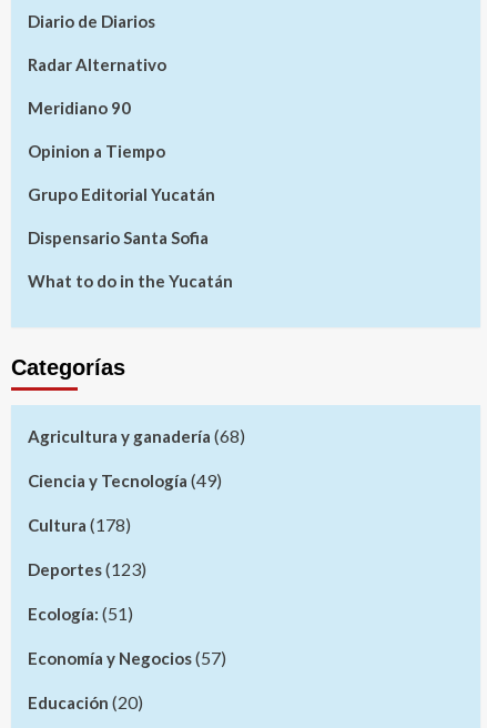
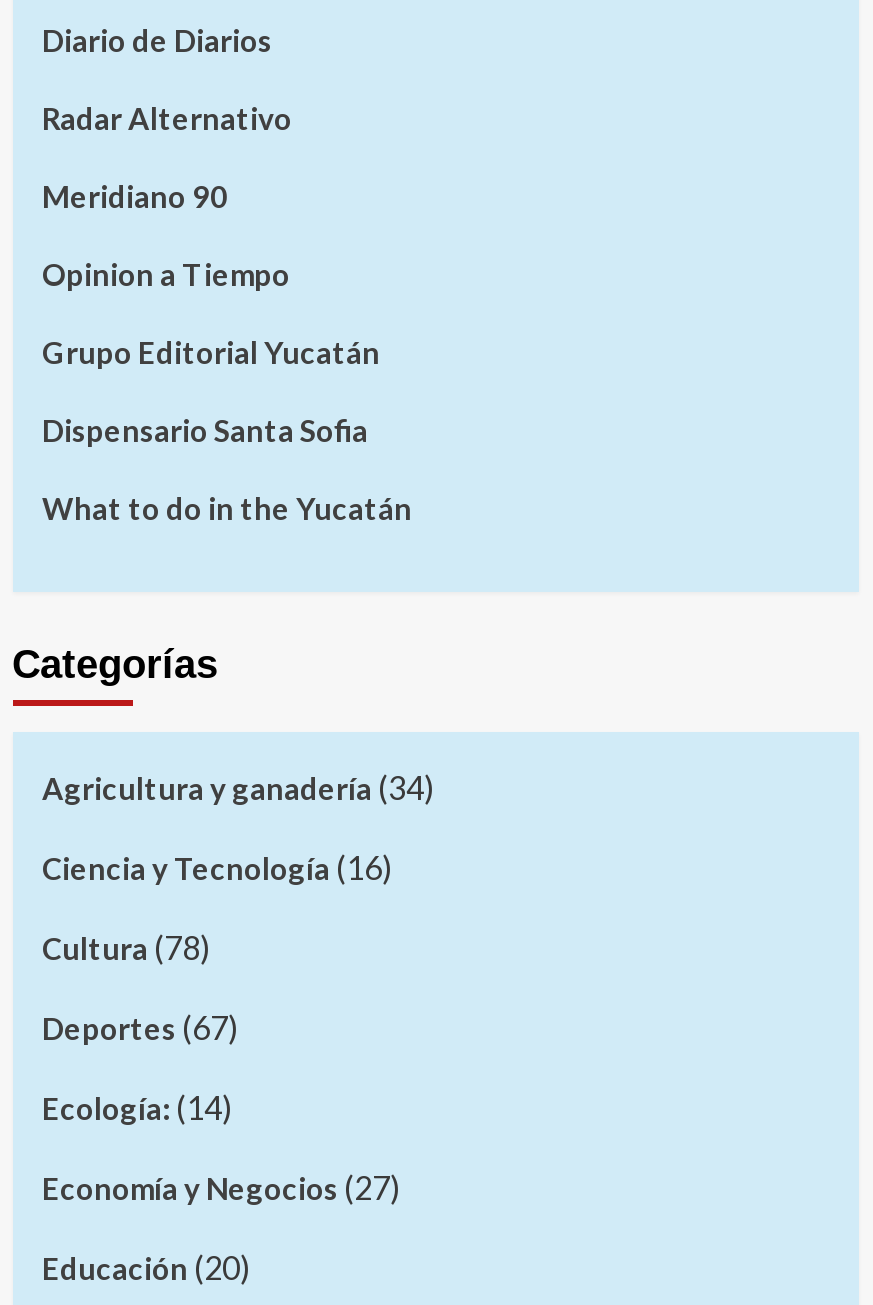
[27,425,245,447] Agricultura y ganadería (68) -> [42,769,434,807] Agricultura y ganadería (34)
[27,470,221,491] Ciencia y Tecnología (49) -> [42,849,392,887] Ciencia y Tecnología (16)
[27,514,130,535] Cultura (178) -> [42,929,210,967] Cultura (78)
[27,559,146,580] Deportes (123) -> [42,1009,238,1047] Deportes (67)
[27,603,133,624] Ecología: (51) -> [42,1089,232,1127] Ecología: (14)
[27,647,226,669] Economía y Negocios (57) -> [42,1169,400,1207] Economía y Negocios (27)

